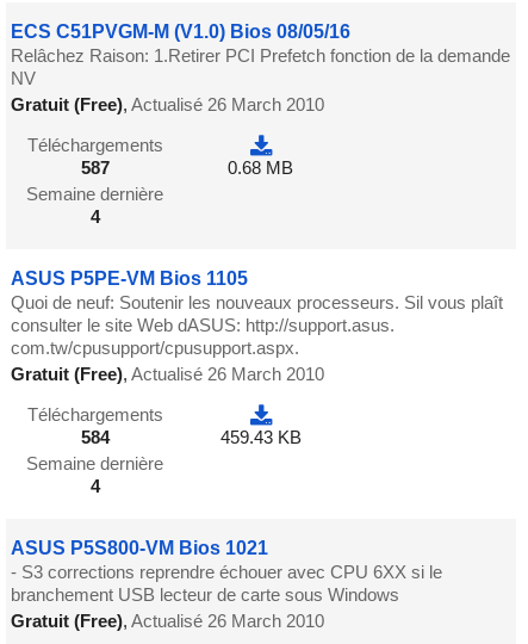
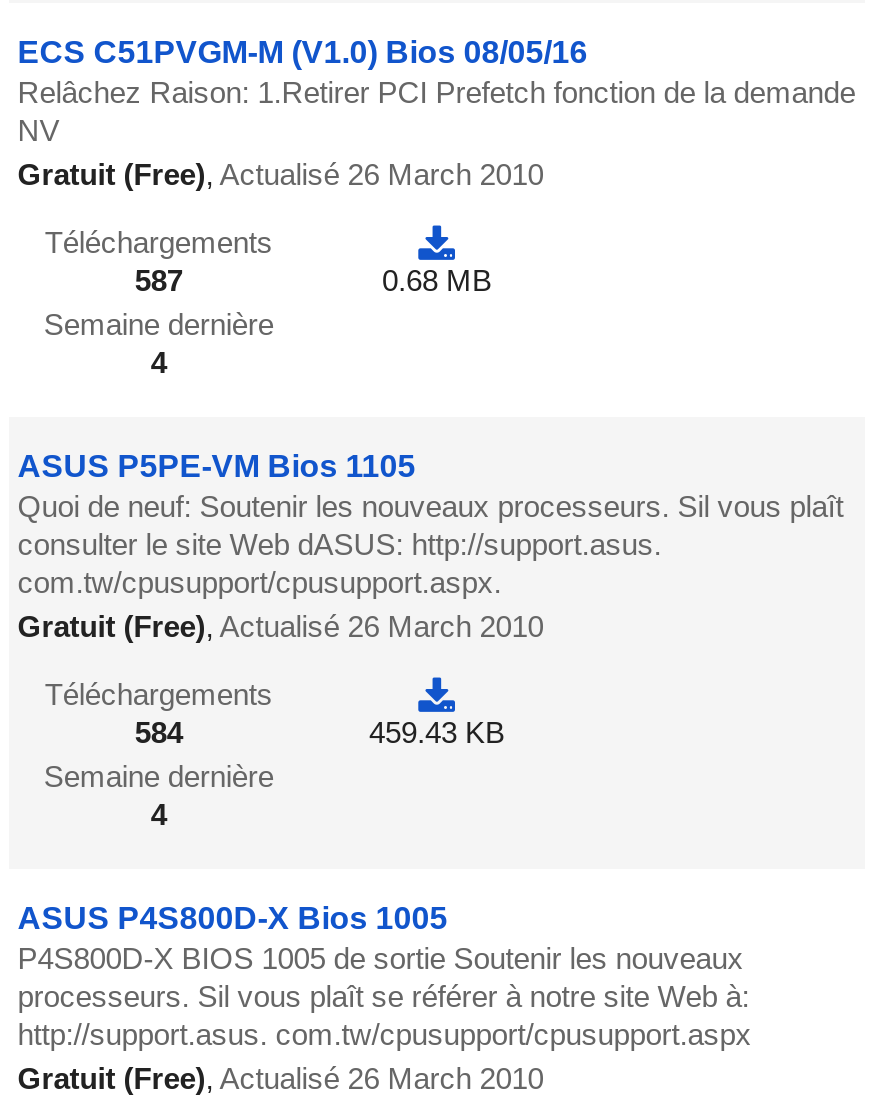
[11,538,443,605] ASUS P5S800-VM Bios 1021 | - S3 corrections reprendre échouer avec CPU 6XX si le | branchement USB lecteur de carte sous Windows -> [18,902,752,1052] ASUS P4S800D-X Bios 1005 | P4S800D-X BIOS 1005 de sortie Soutenir les nouveaux | processeurs. Sil vous plaît se référer à notre site Web à: | http://support.asus. com.tw/cpusupport/cpusupport.aspx

